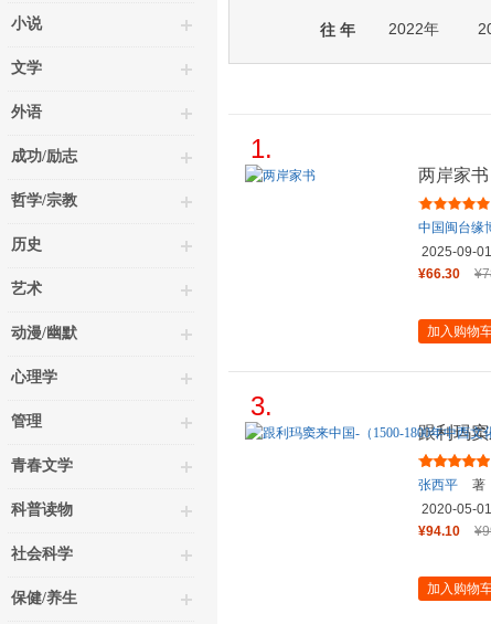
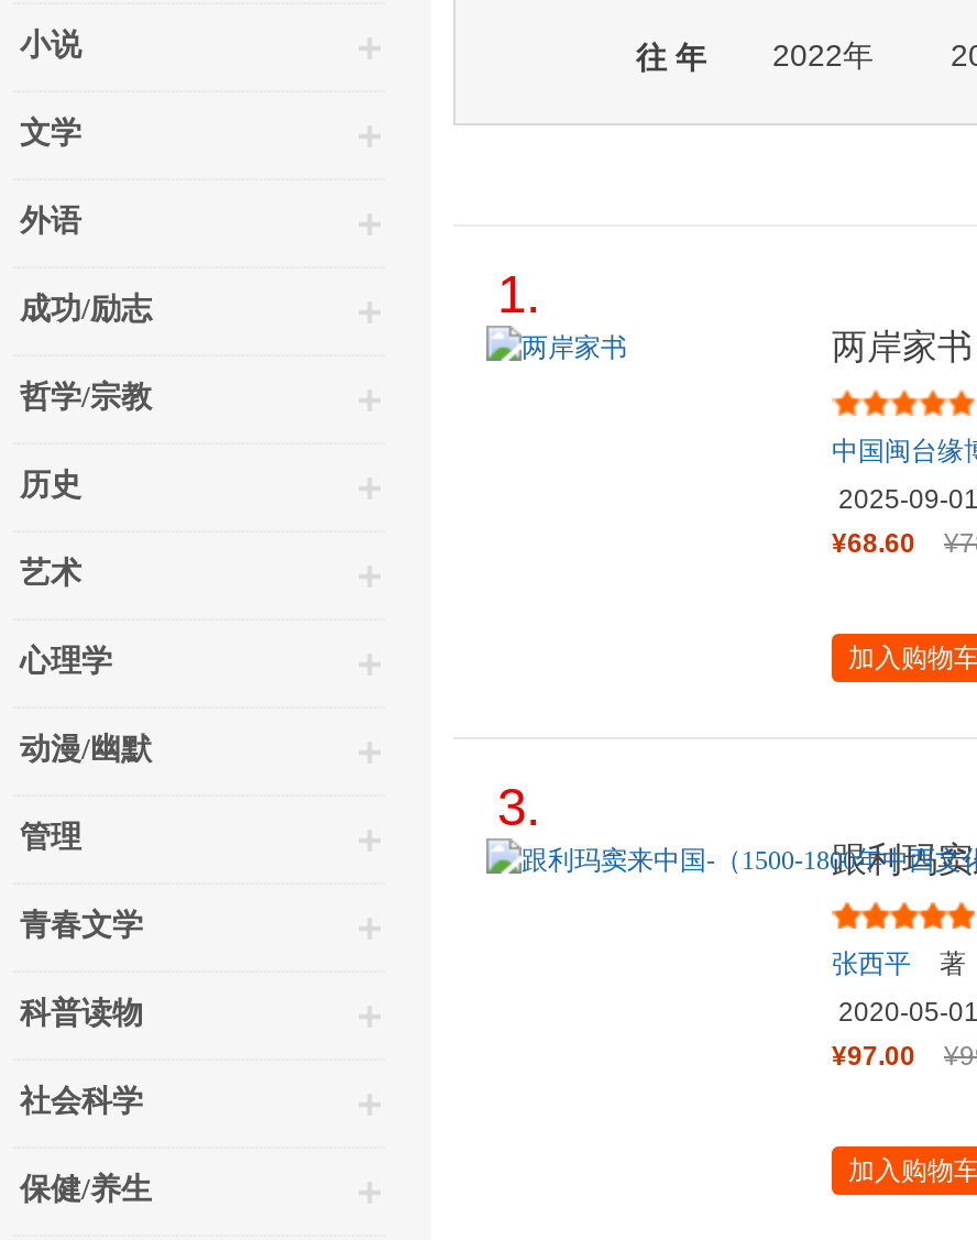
[418,266,460,282] ¥66.30 -> [832,528,915,559] ¥68.60
moved [11,325,77,341] -> [20,733,152,766]: 动漫/幽默
moved [11,369,57,385] -> [20,645,112,678]: 心理学
[418,523,460,539] ¥94.10 -> [832,1041,915,1072] ¥97.00

